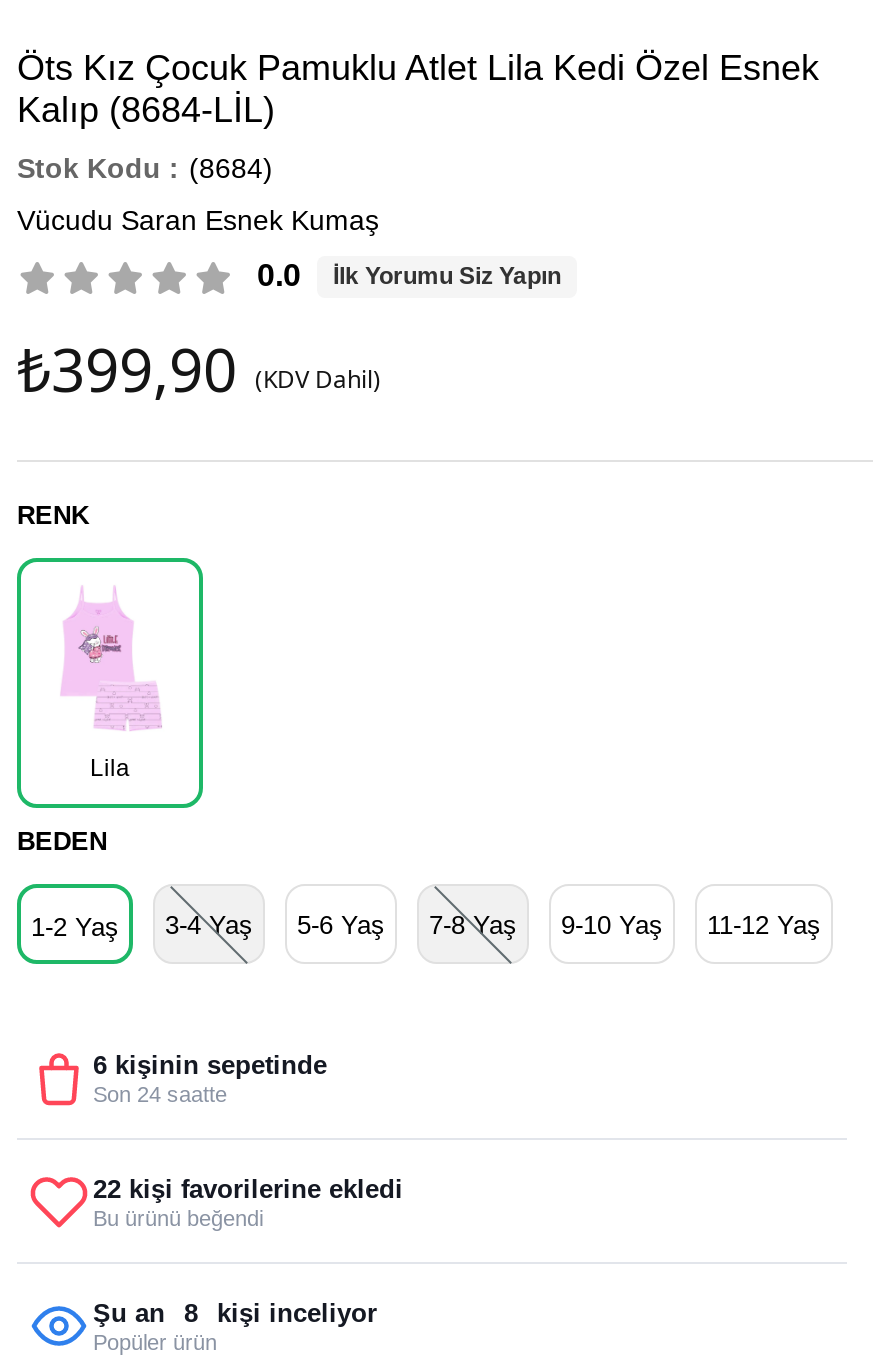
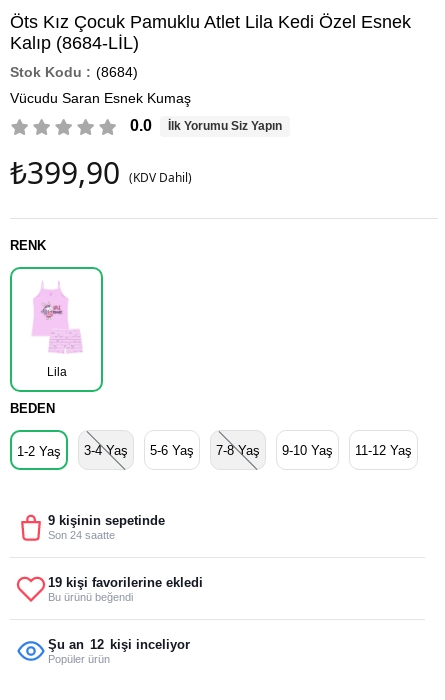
[93,1049,327,1079] 6 kişinin sepetinde -> [48,512,165,527] 9 kişinin sepetinde
[93,1173,403,1203] 22 kişi favorilerine ekledi -> [48,574,203,589] 19 kişi favorilerine ekledi
[93,1297,377,1327] Şu an 8 kişi inceliyor -> [48,636,190,651] Şu an 12 kişi inceliyor

